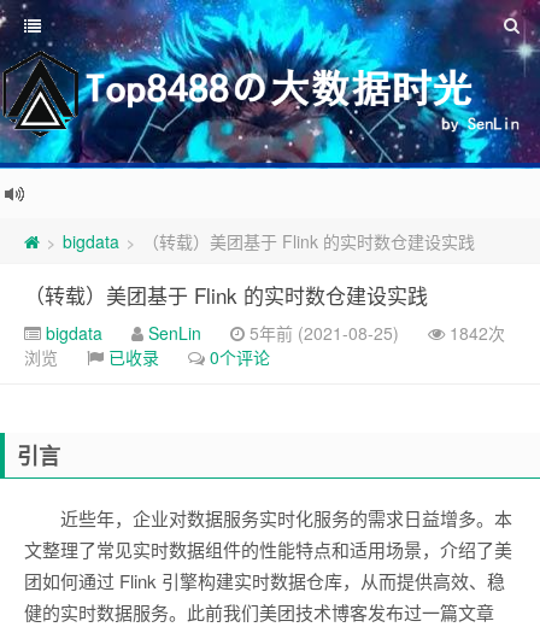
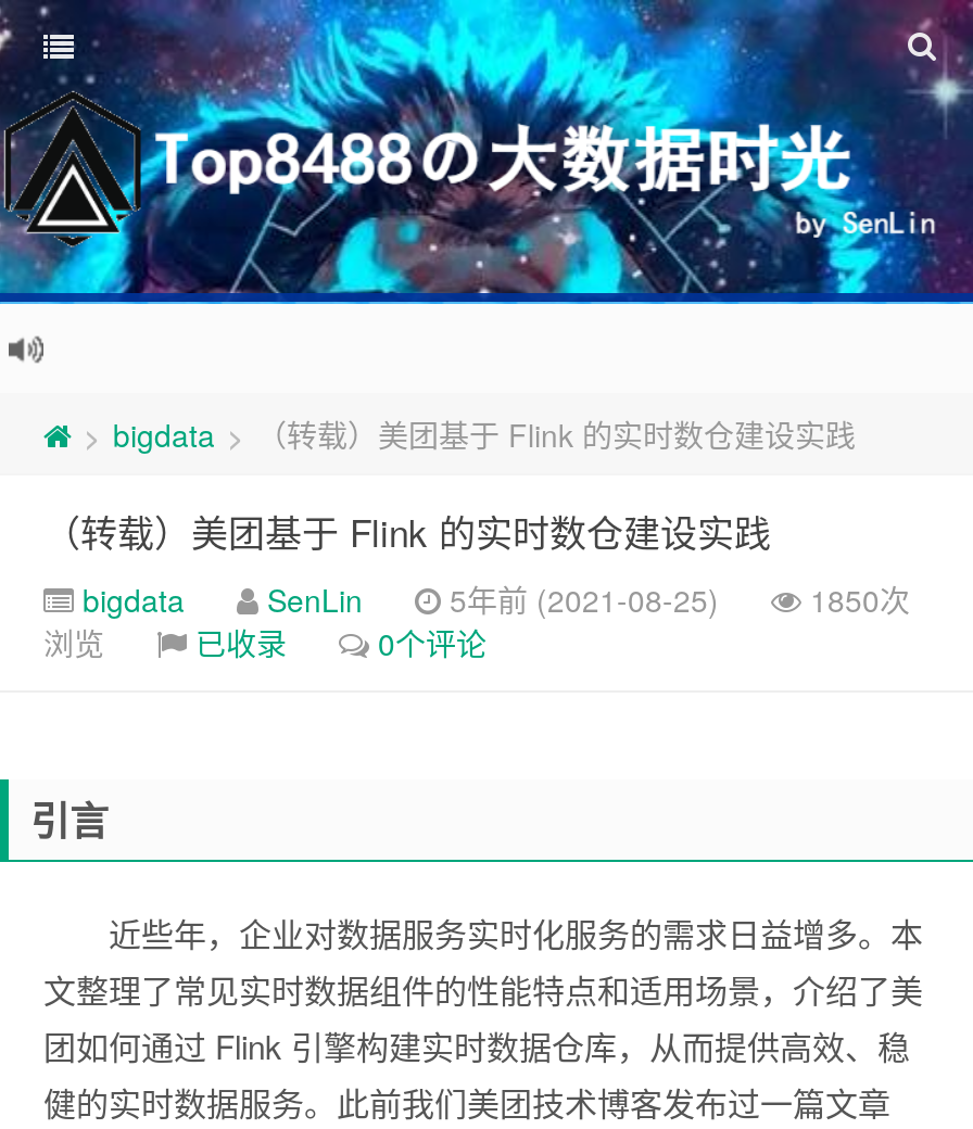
[41,320,505,344] bigdata SenLin 5年前 (2021-08-25) 1842次 -> [74,577,910,620] bigdata SenLin 5年前 (2021-08-25) 1850次

